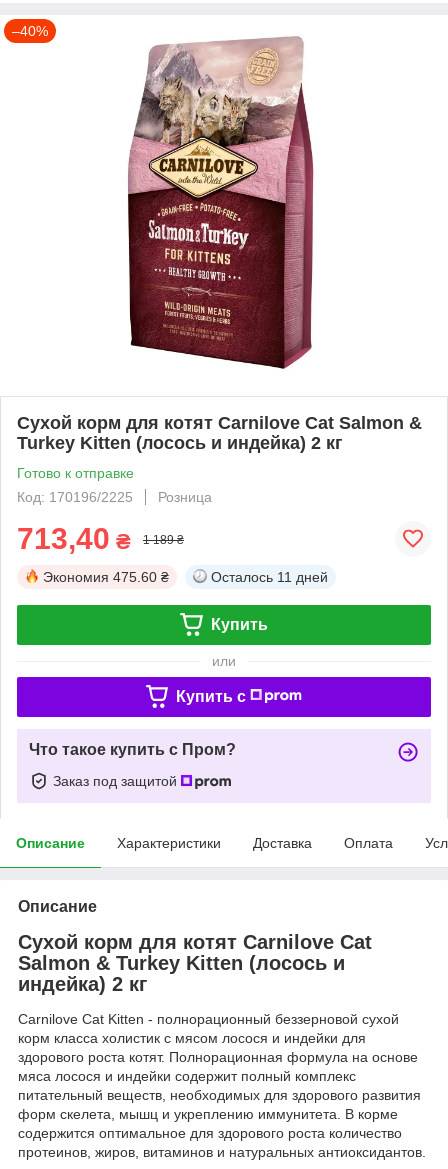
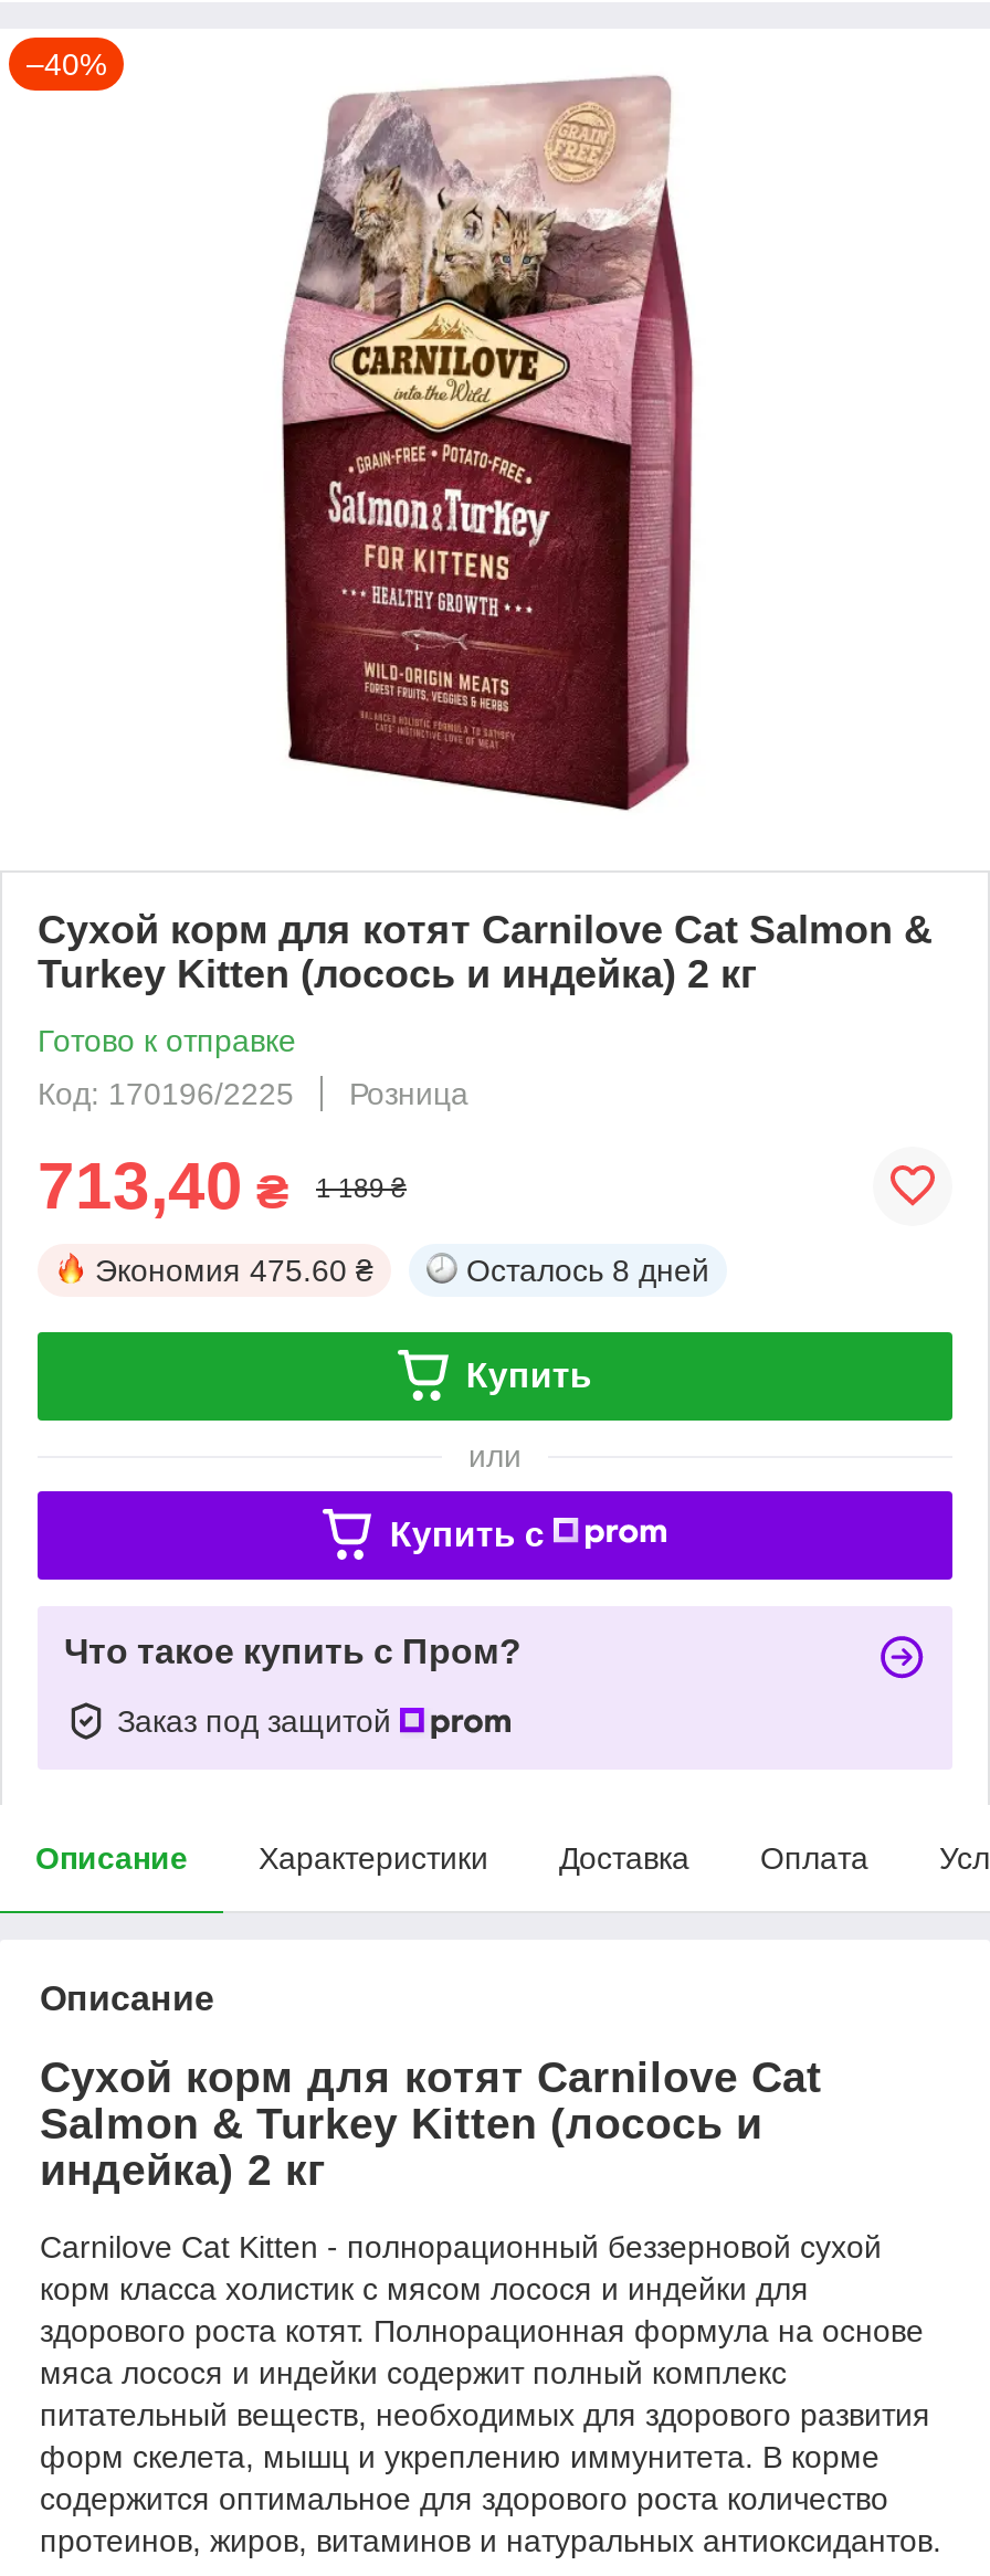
[211,569,328,585] Осталось 11 дней -> [466,1252,709,1288] Осталось 8 дней

